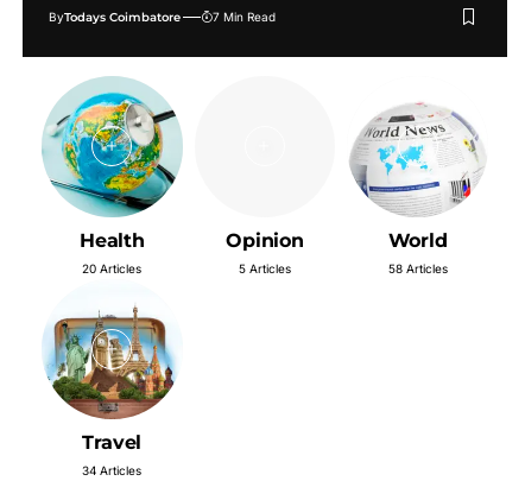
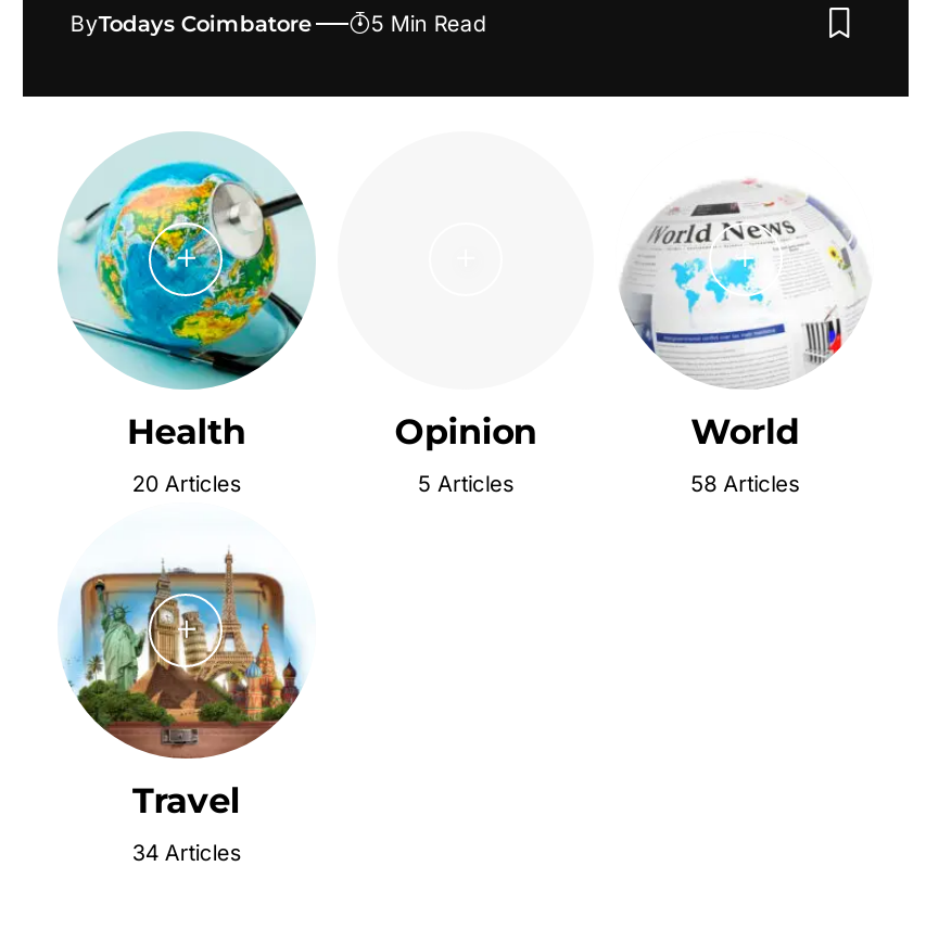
[213,10,276,24] 7 Min Read -> [371,10,486,36] 5 Min Read

